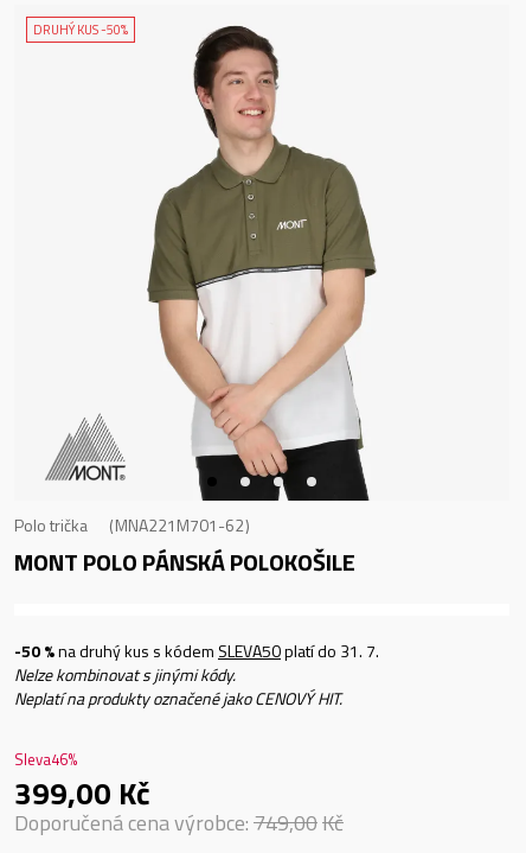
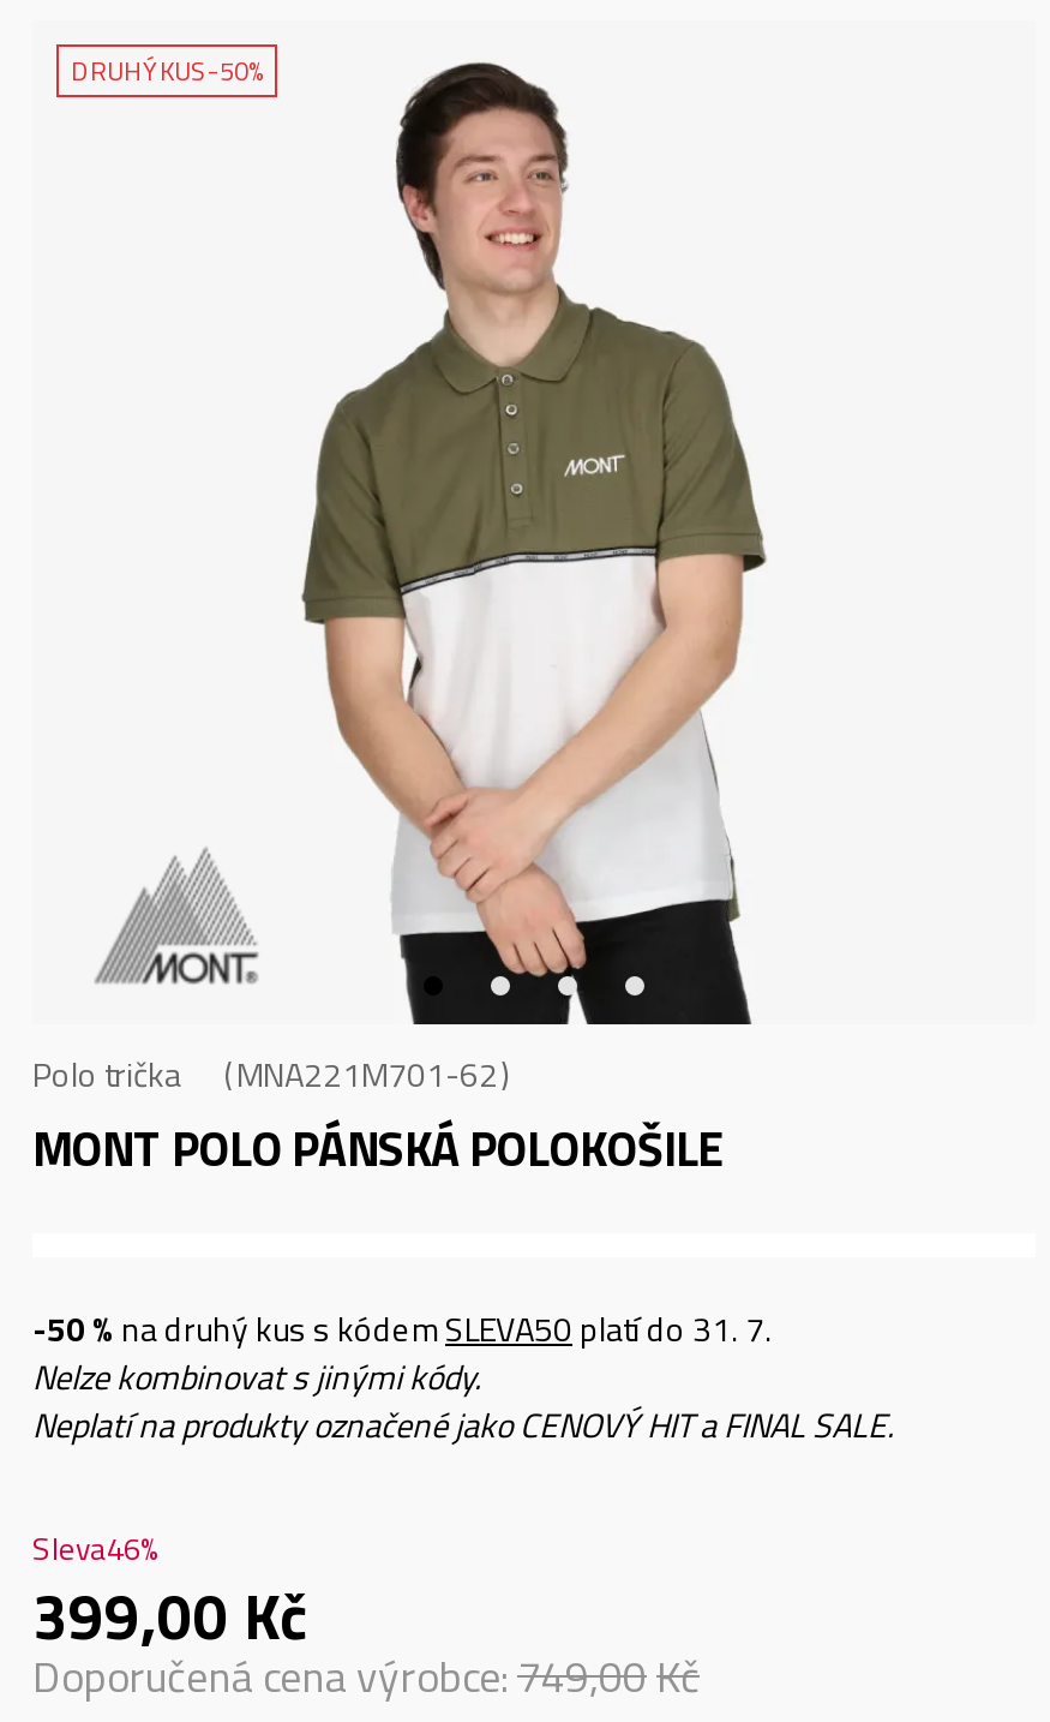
[14,686,342,711] Neplatí na produkty označené jako CENOVÝ HIT. -> [32,1399,894,1449] Neplatí na produkty označené jako CENOVÝ HIT a FINAL SALE.

